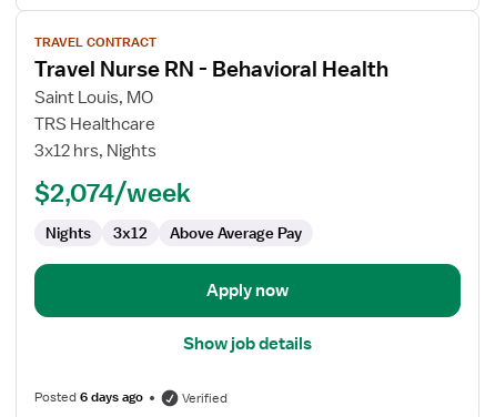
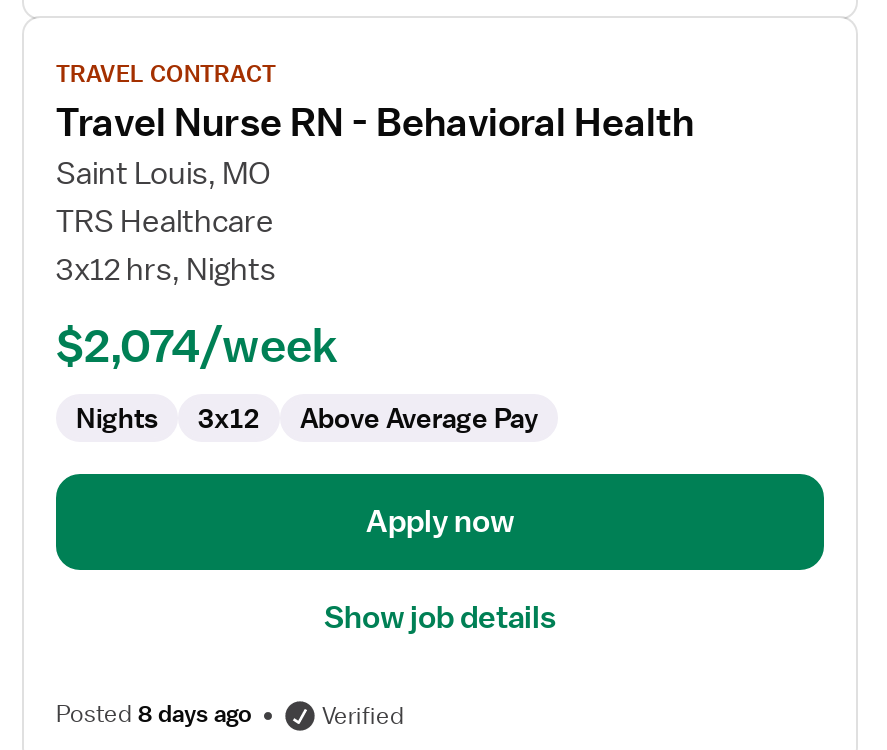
[34,388,143,406] Posted 6 days ago -> [56,698,252,730] Posted 8 days ago

